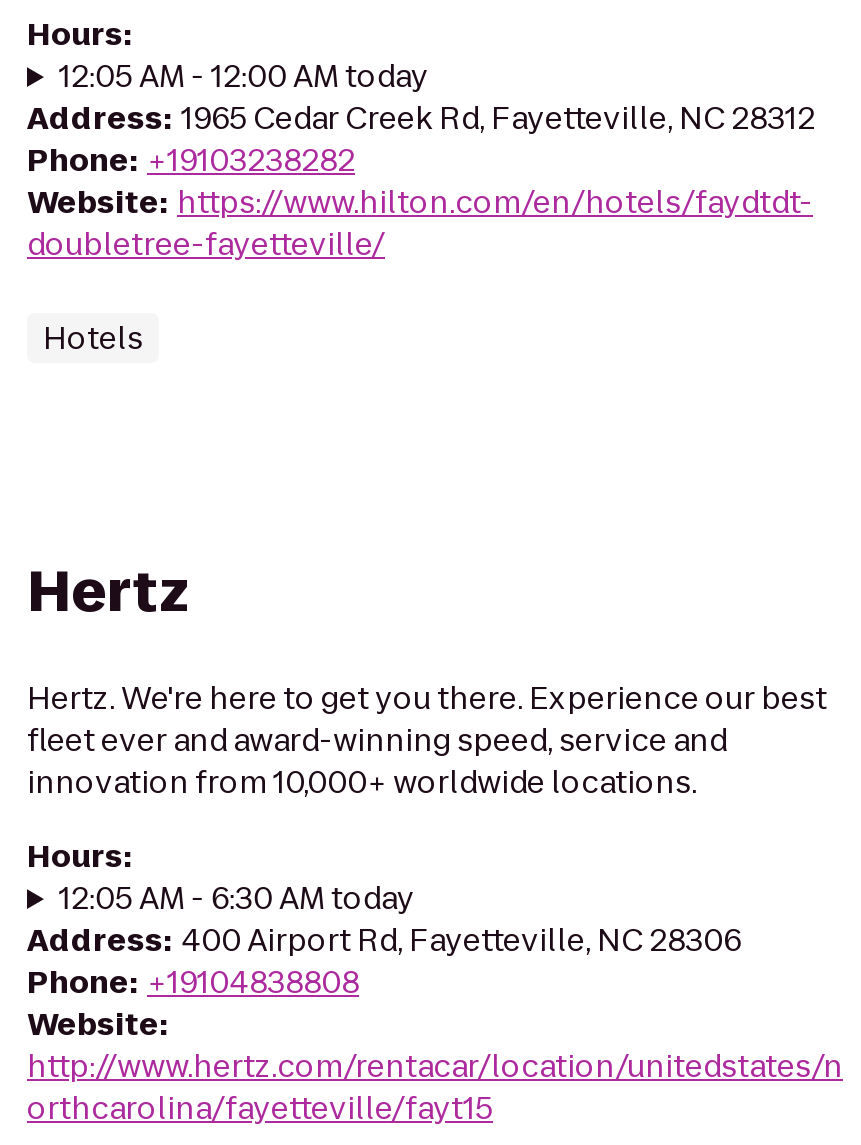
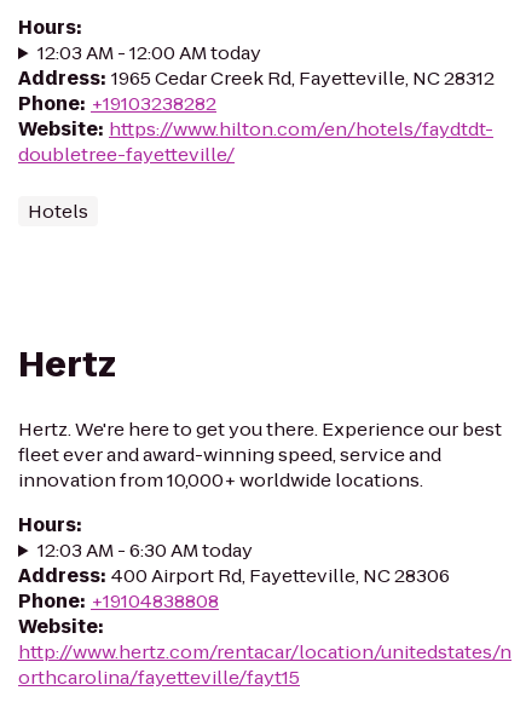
[59,55,429,97] 12:05 AM - 12:00 AM today -> [37,40,261,65] 12:03 AM - 12:00 AM today
[59,877,415,919] 12:05 AM - 6:30 AM today -> [37,537,253,563] 12:03 AM - 6:30 AM today

